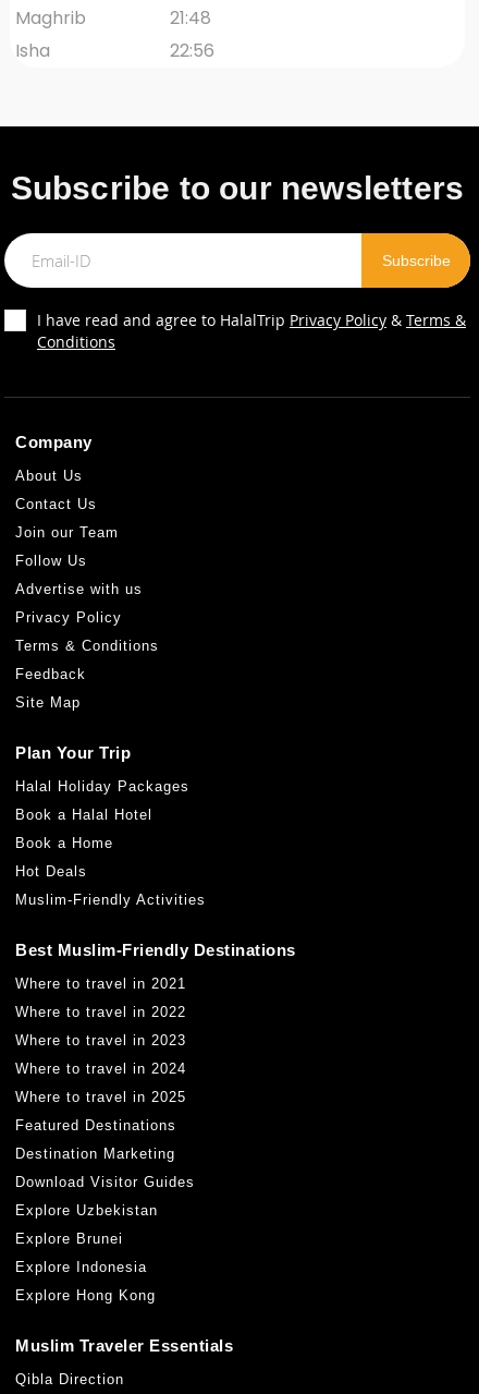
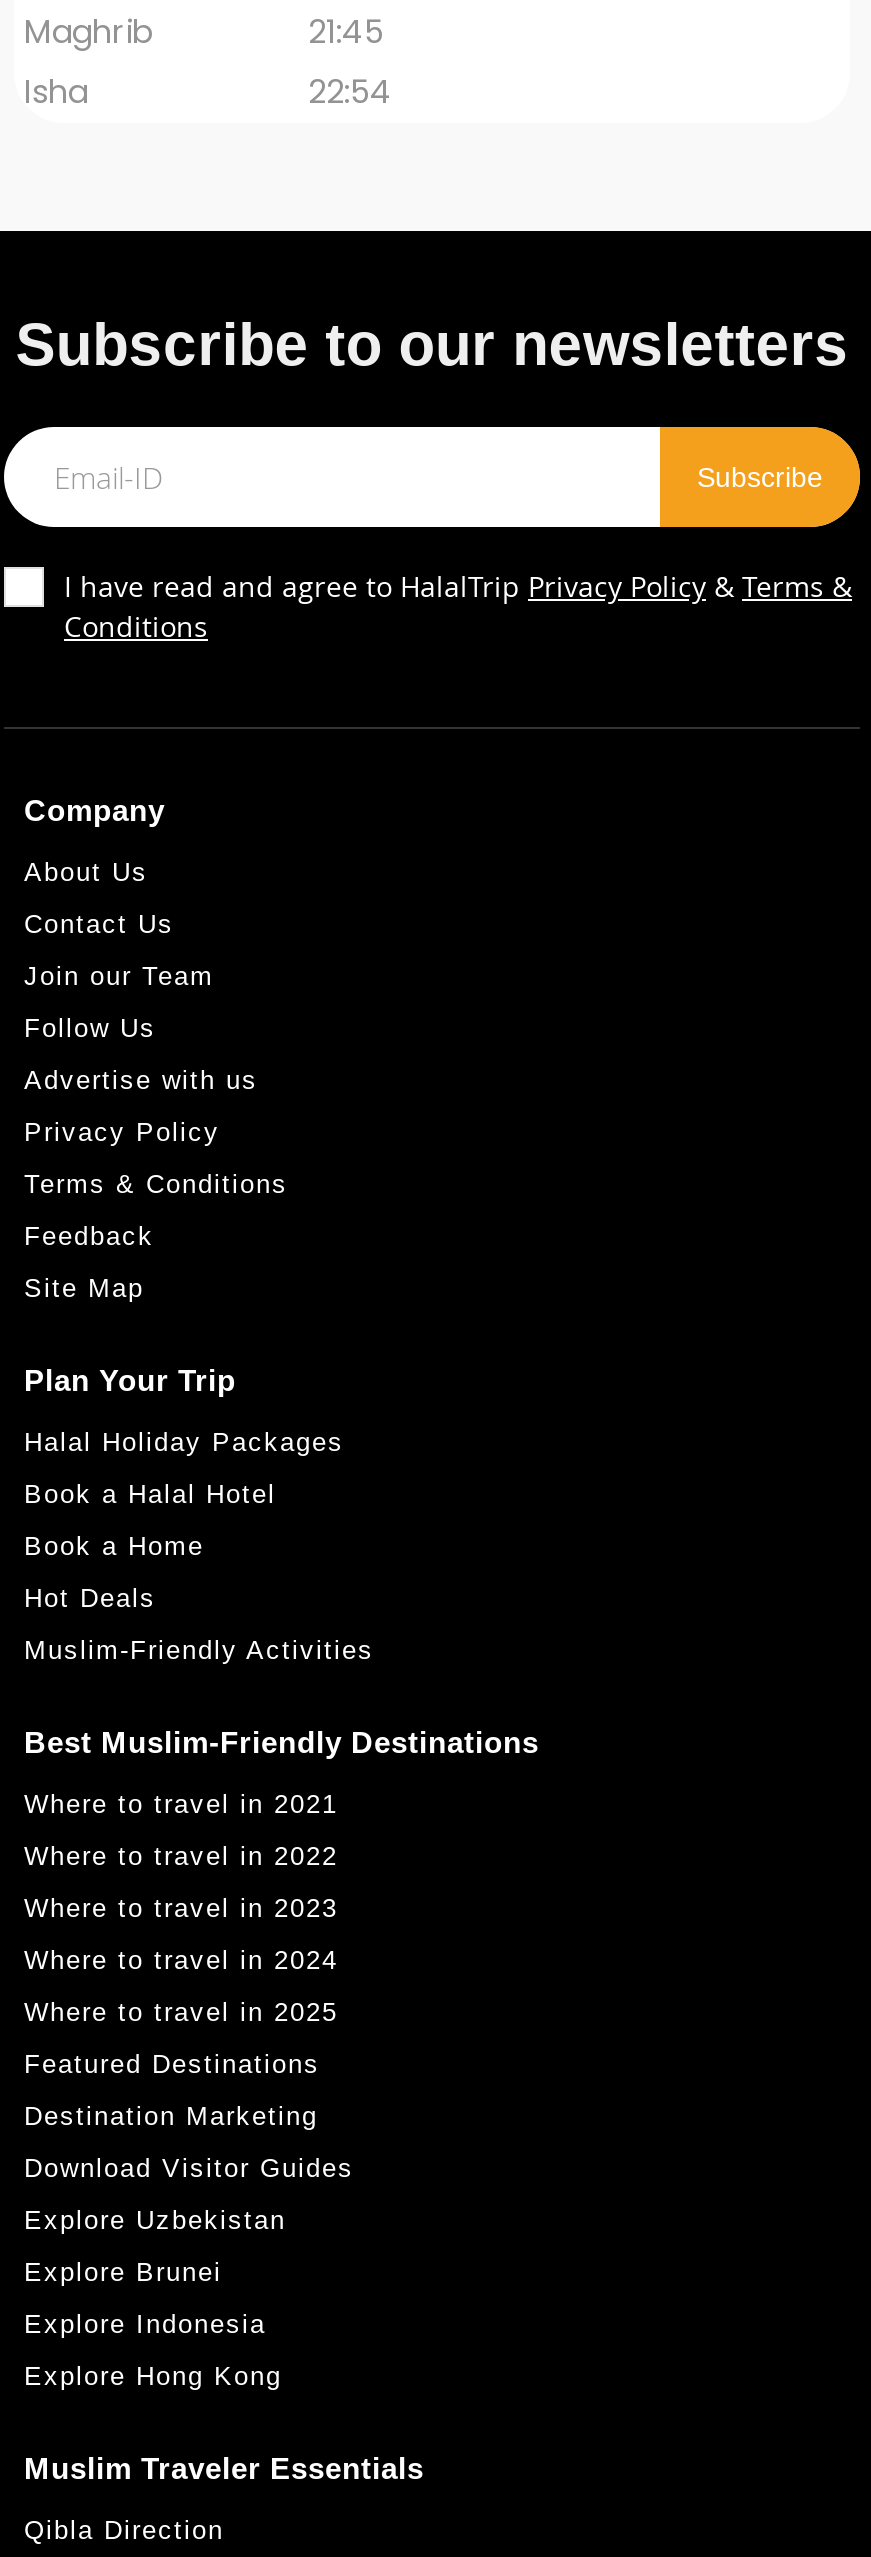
[170,5,211,31] 21:48 -> [308,9,384,55] 21:45
[170,38,214,63] 22:56 -> [308,69,392,115] 22:54

